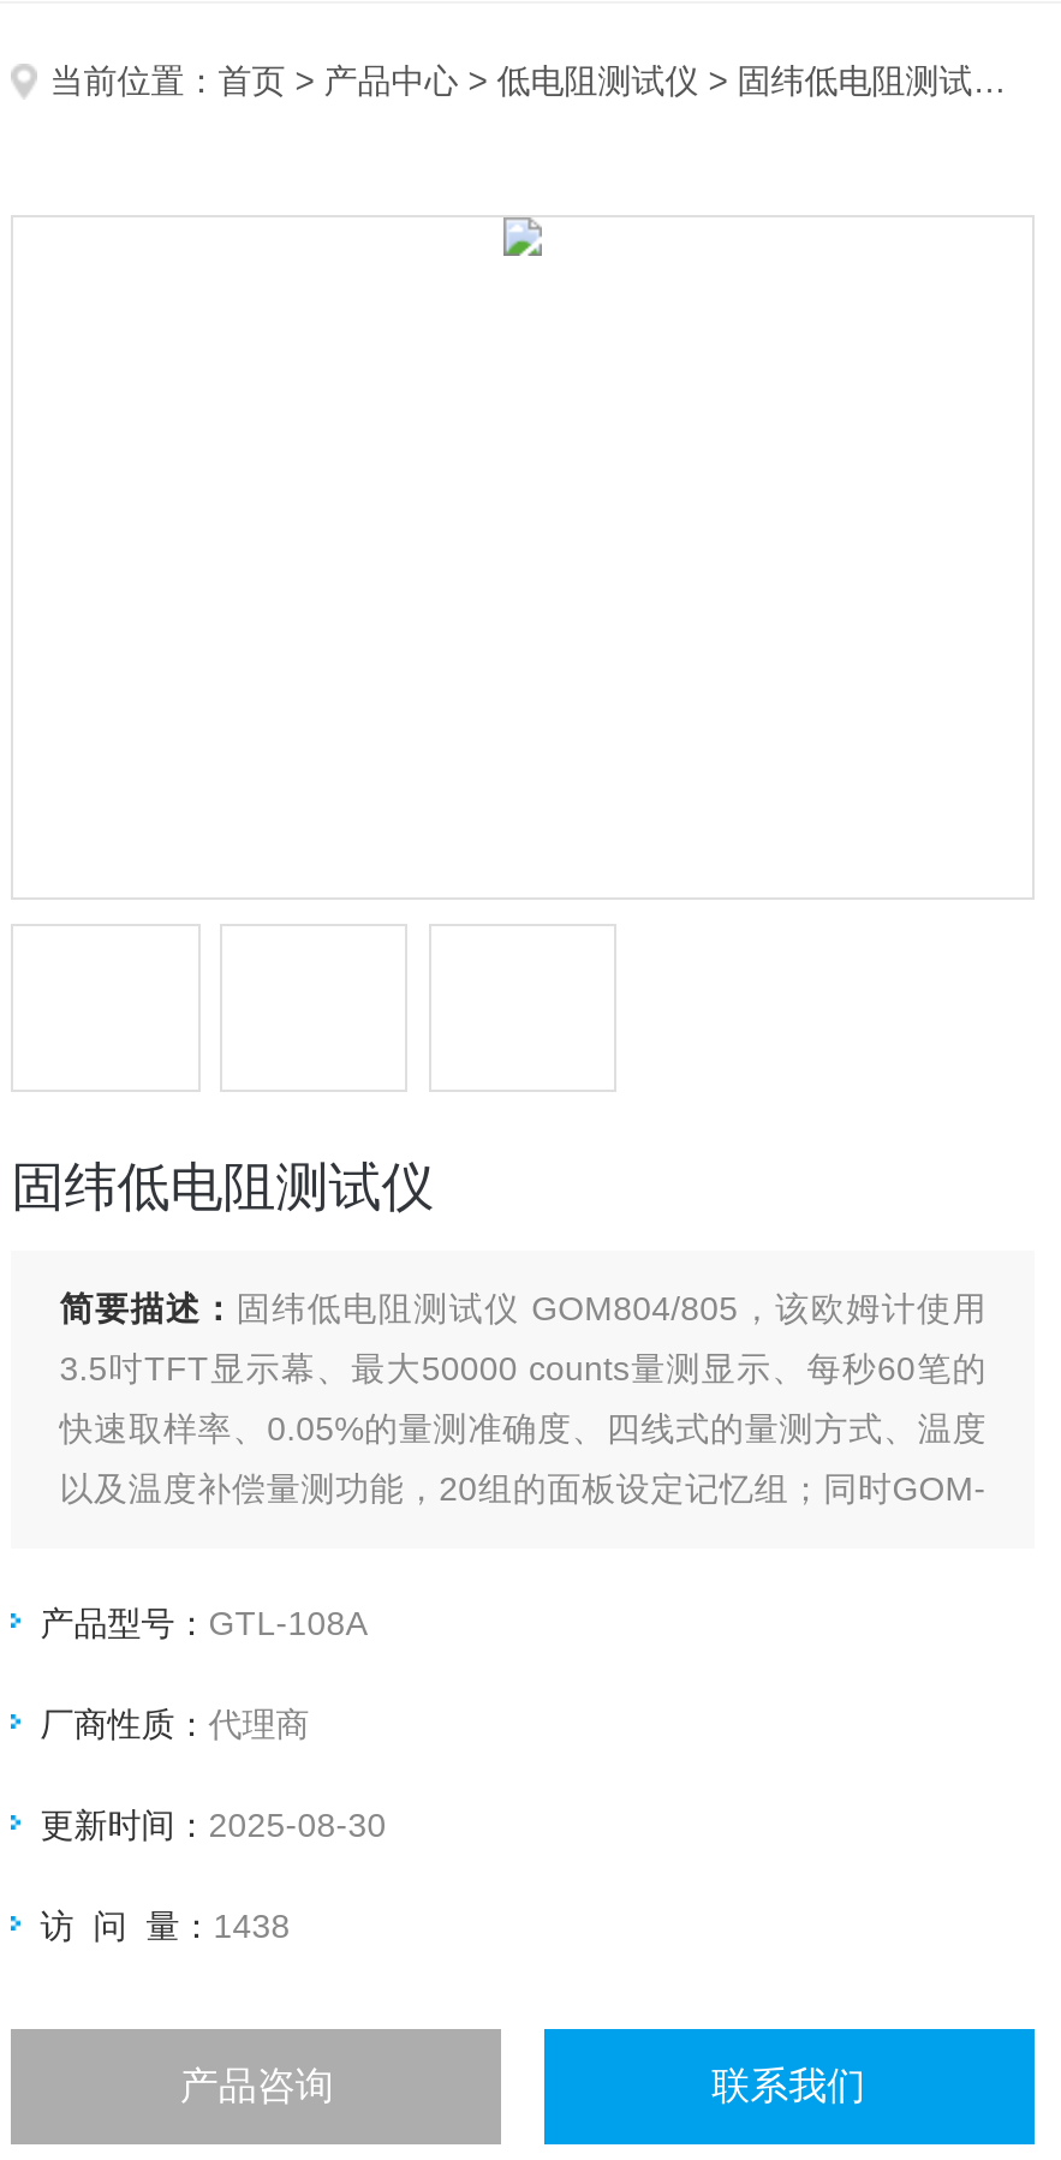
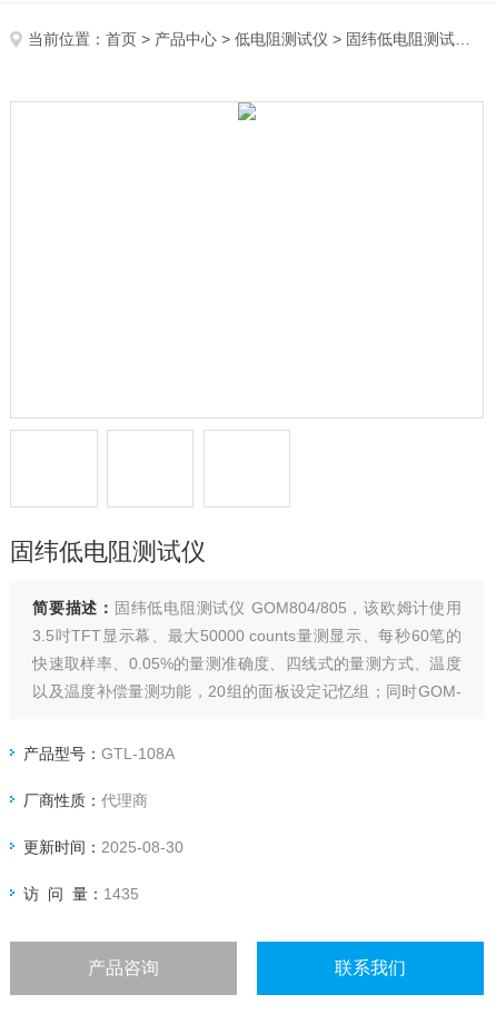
[40,1906,290,1945] 访 问 量：1438 -> [24,885,139,903] 访 问 量：1435

